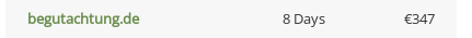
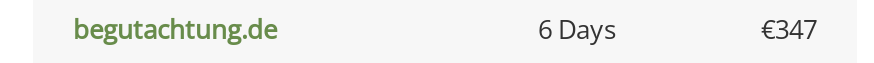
[282,9,325,28] 8 Days -> [538,11,616,47] 6 Days

